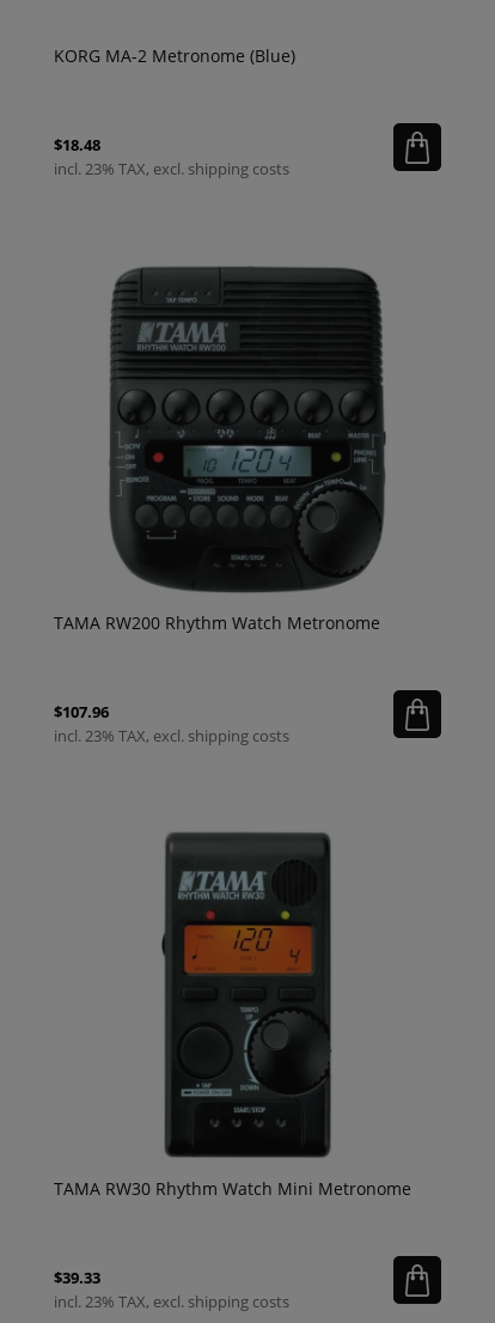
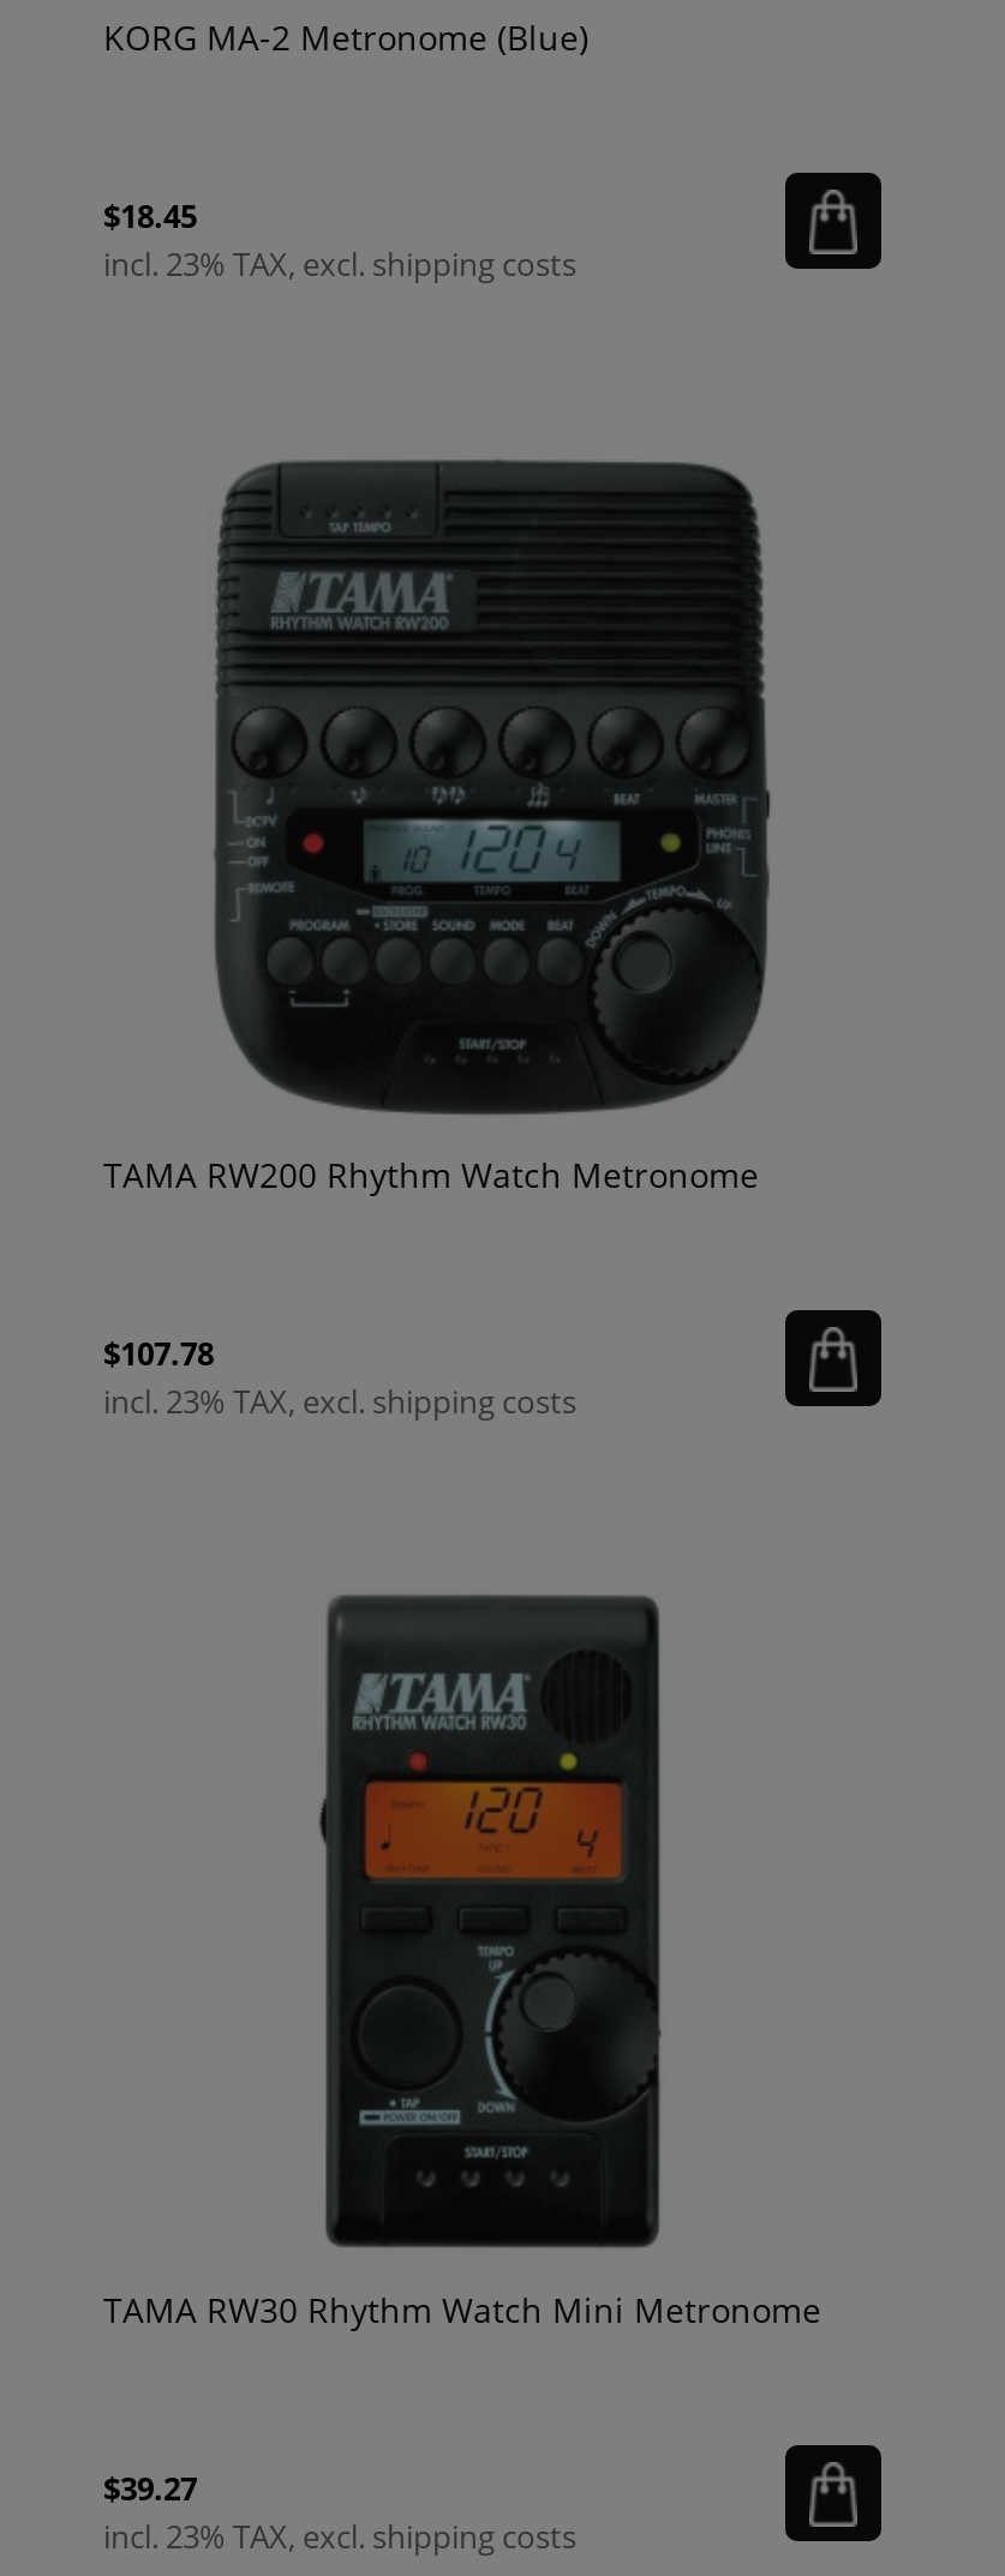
[54,134,100,156] $18.48 -> [103,195,197,238] $18.45
[54,701,109,722] $107.96 -> [103,1331,214,1375] $107.78
[54,1267,100,1289] $39.33 -> [103,2468,197,2511] $39.27

